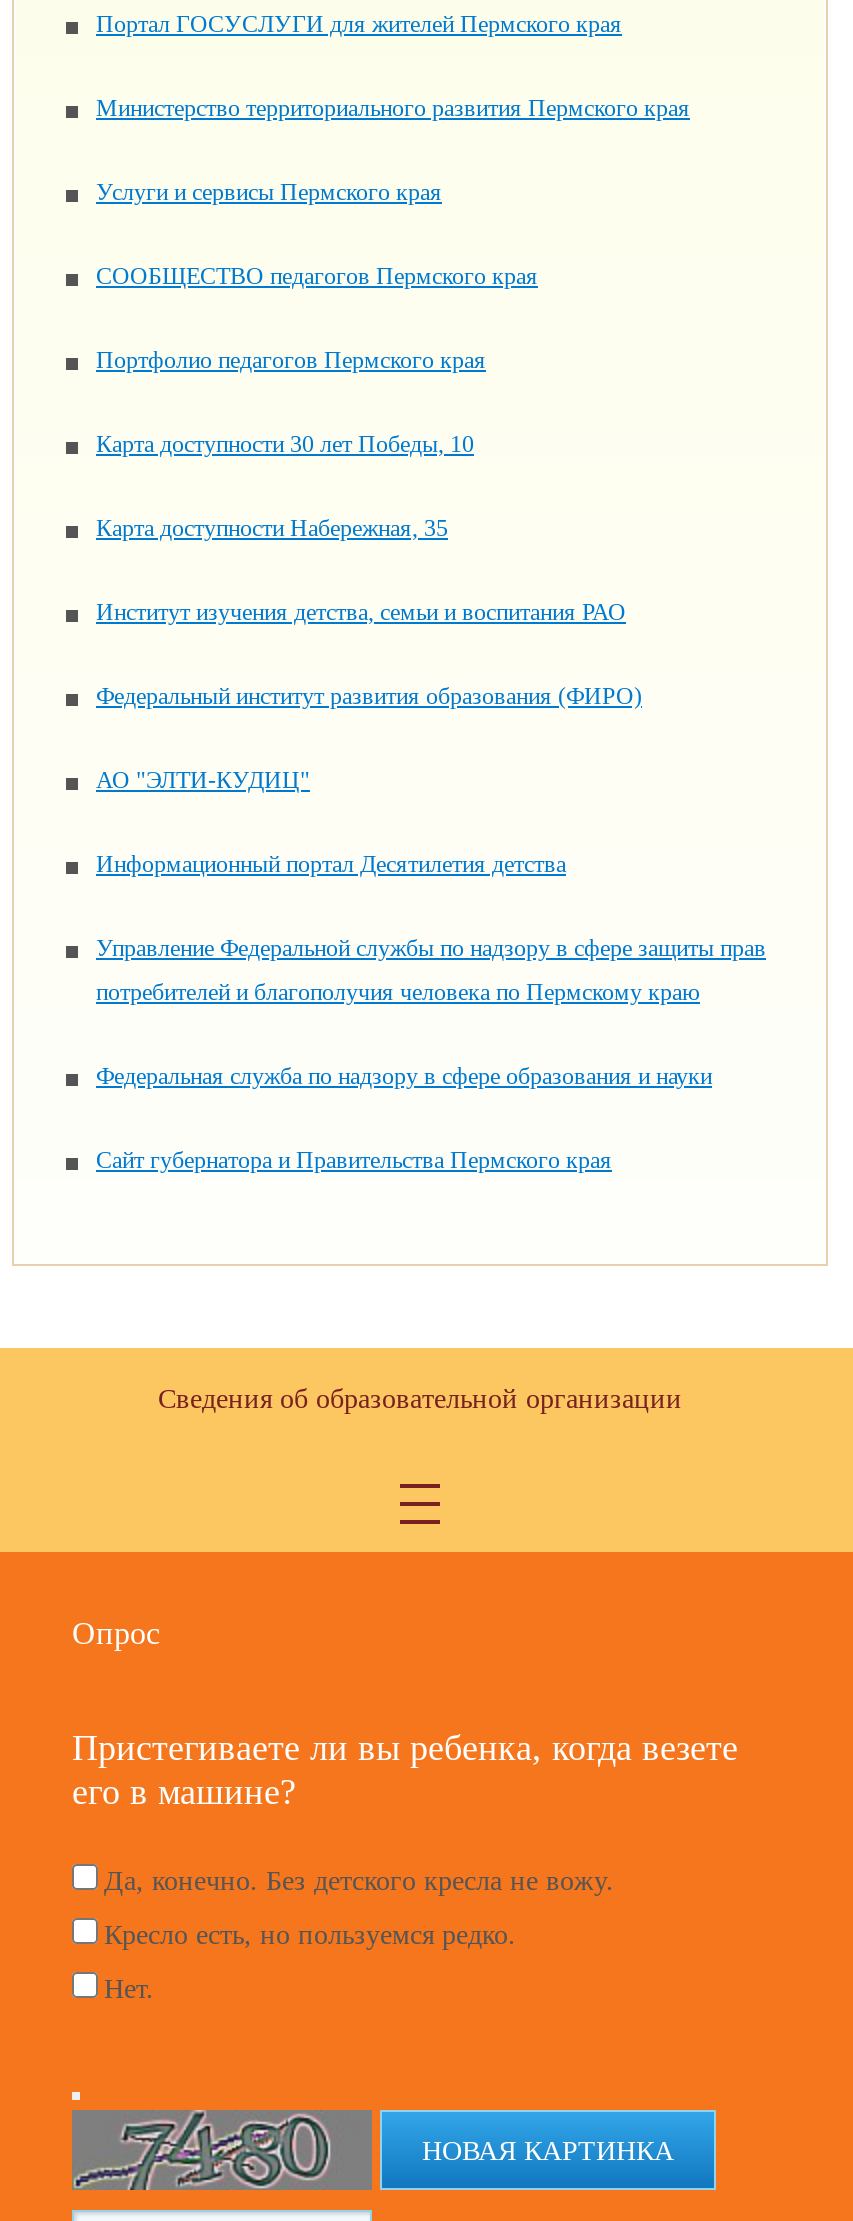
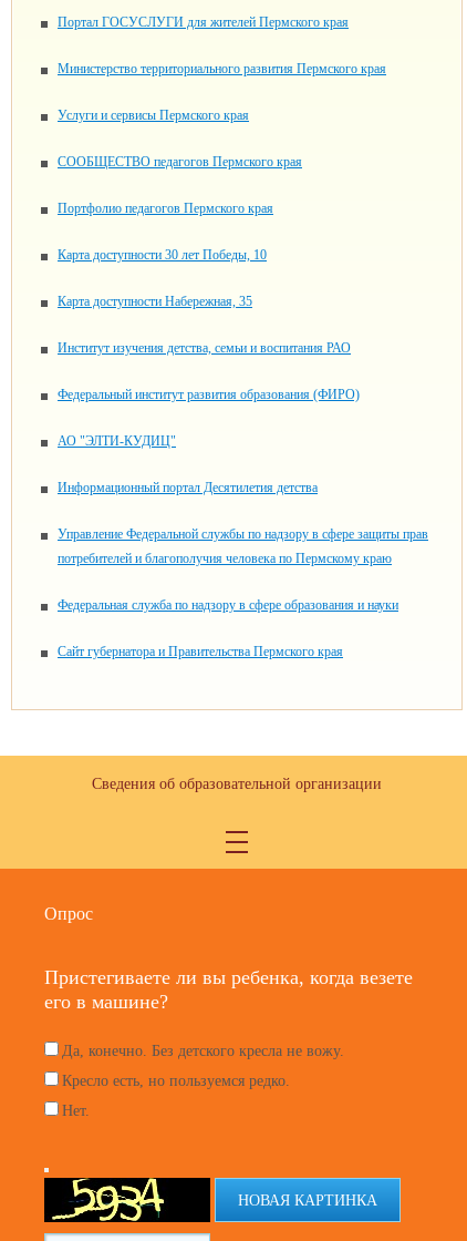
[70,2108,374,2192] [image] -> [43,1177,211,1223] [image]

